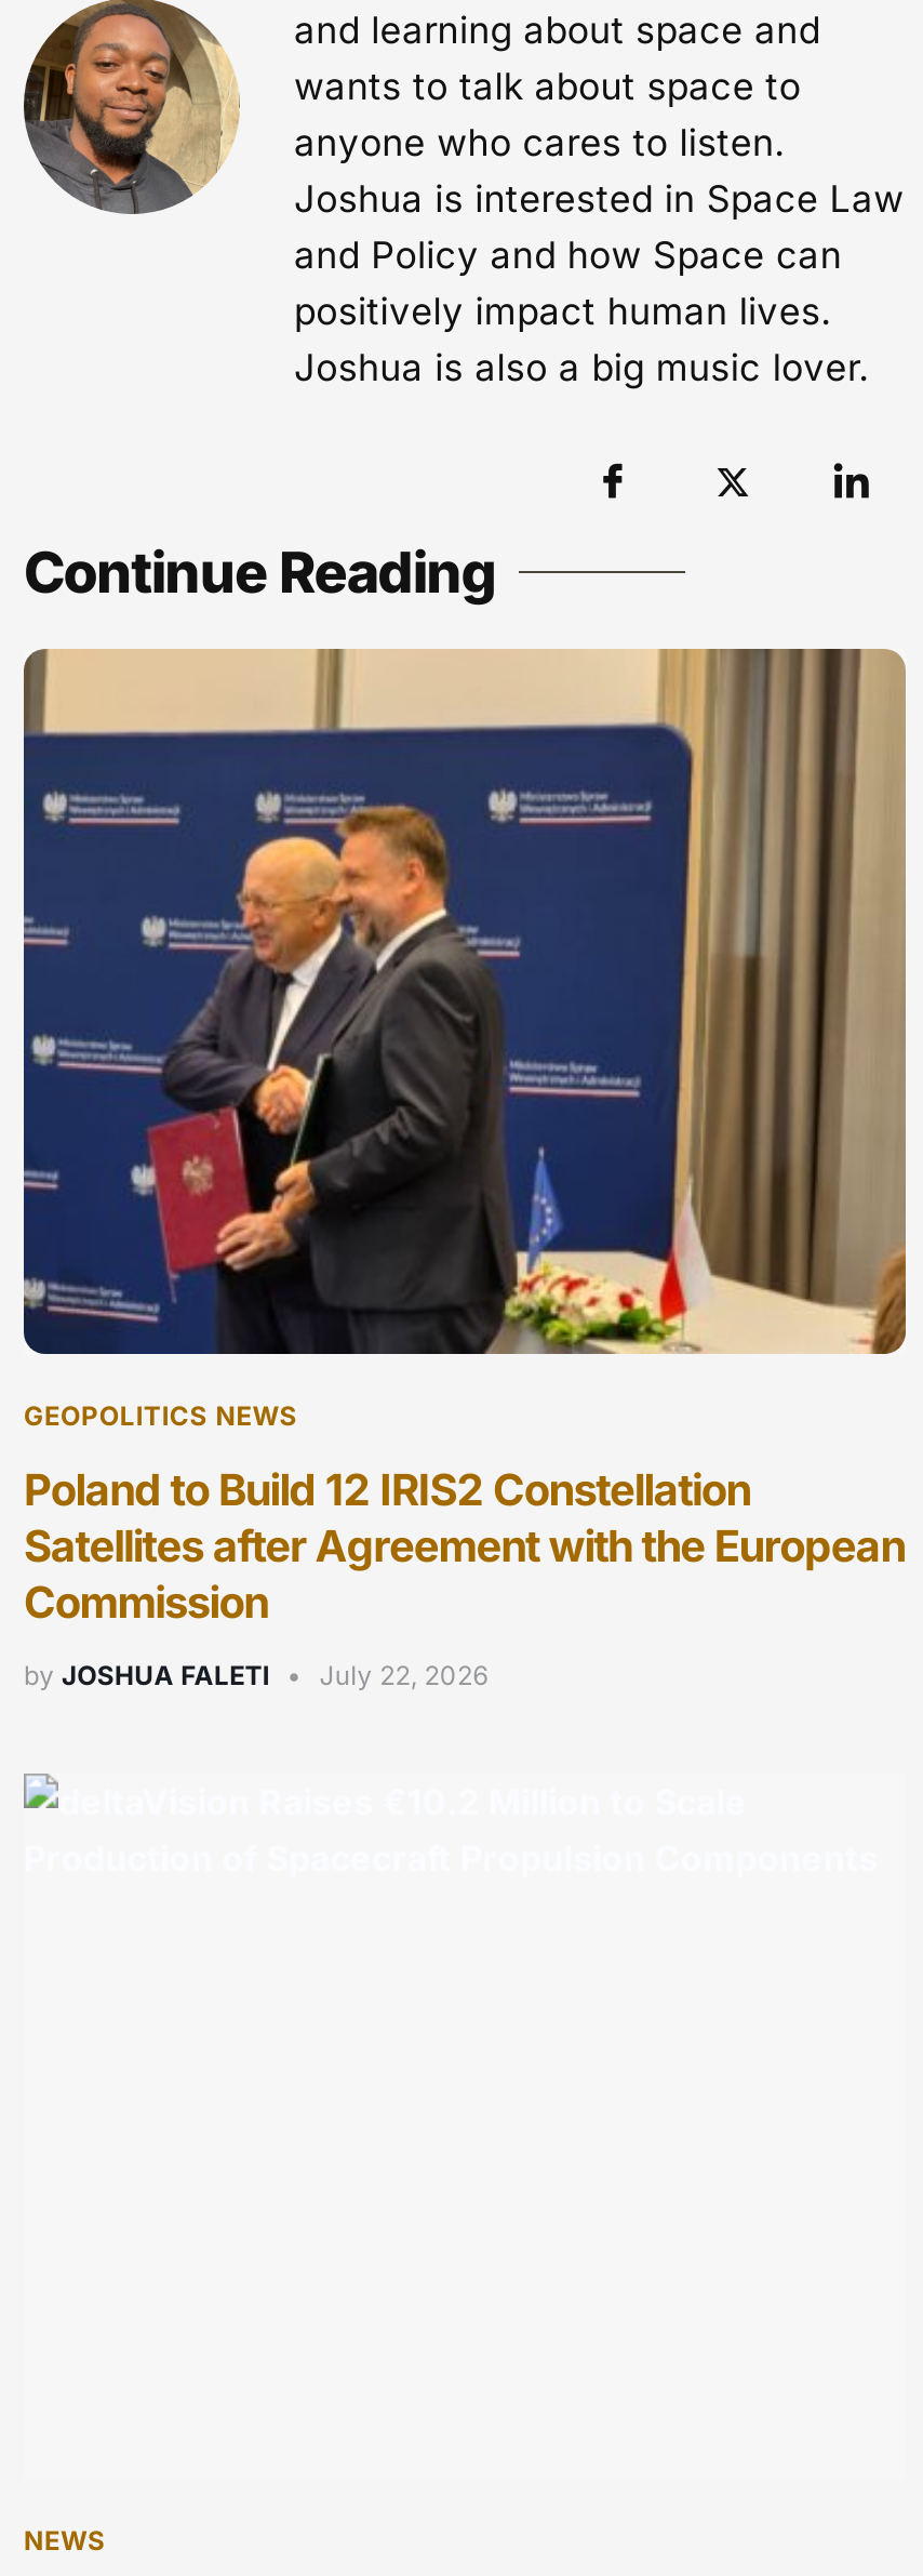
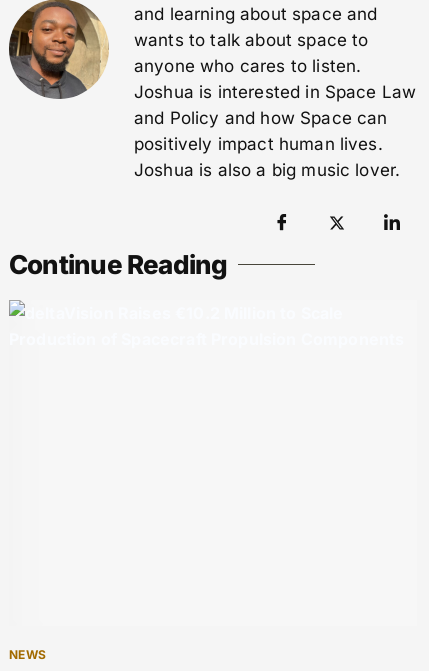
[22,647,908,1691] [image] | GEOPOLITICS NEWS | Poland to Build 12 IRIS2 Constellation | Satellites after Agreement with the European | Commission | by JOSHUA FALETI | July 22, 2026 -> none

